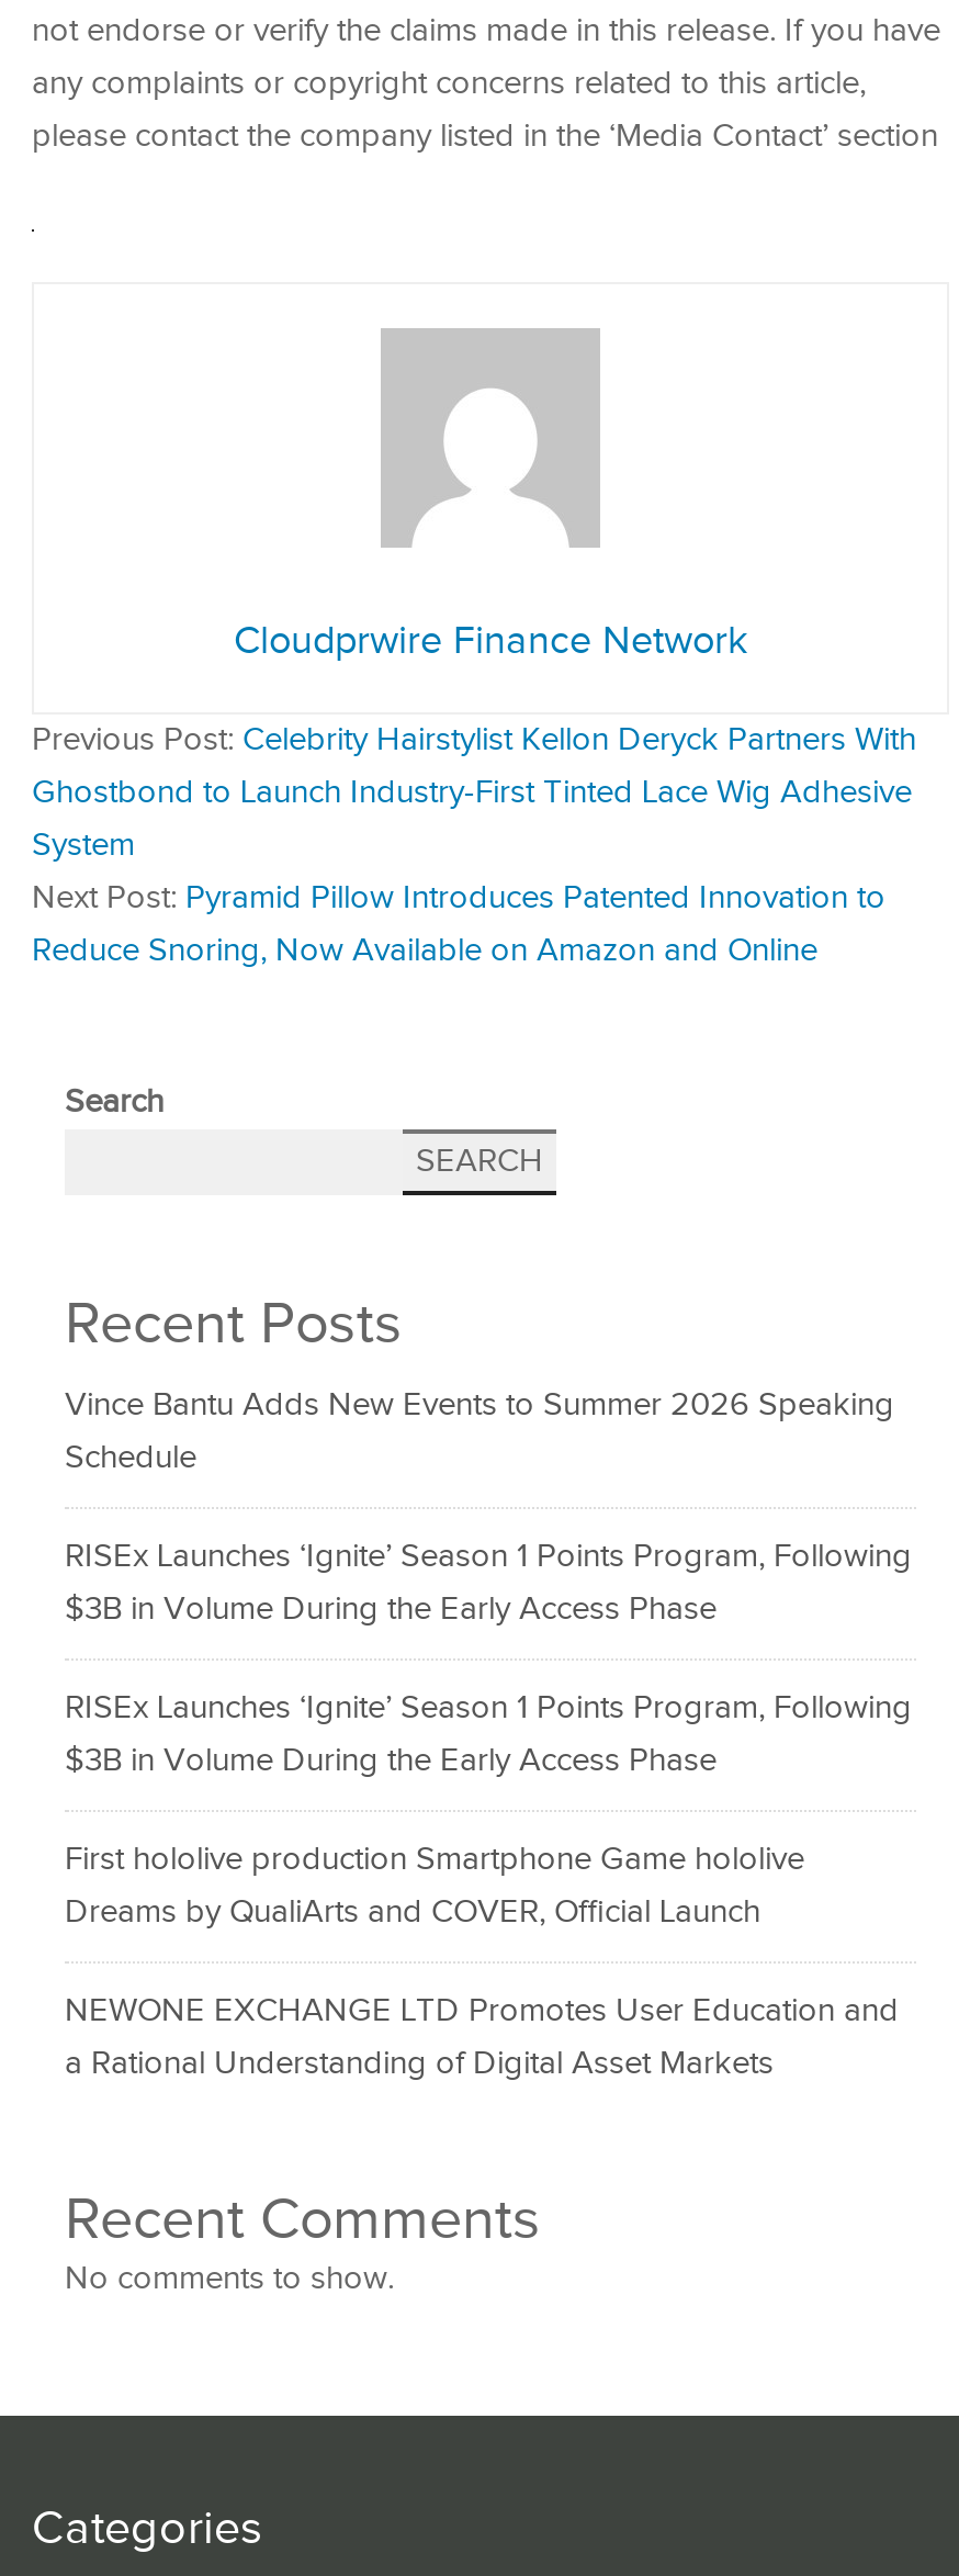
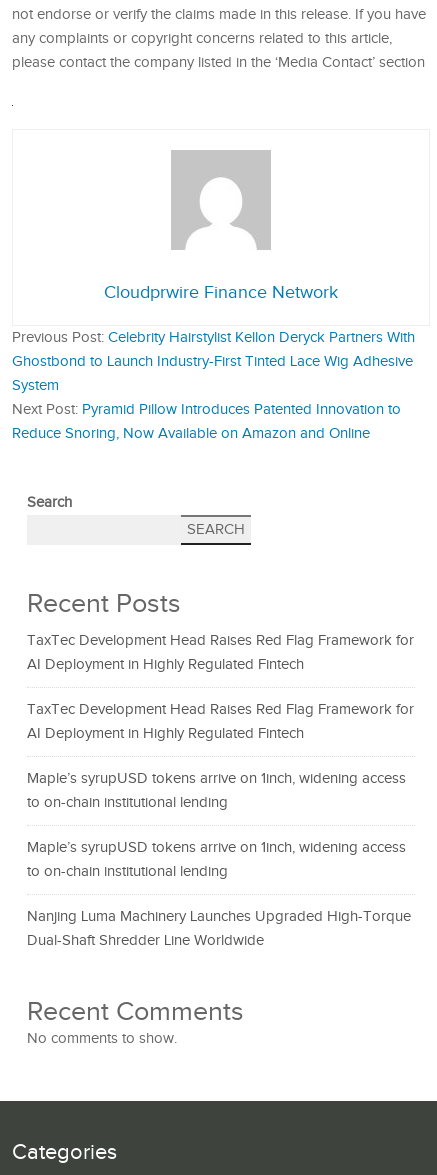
[65,1386,894,1476] Vince Bantu Adds New Events to Summer 2026 Speaking | Schedule -> [27,632,414,673] TaxTec Development Head Raises Red Flag Framework for | AI Deployment in Highly Regulated Fintech
[65,1537,912,1627] RISEx Launches ‘Ignite’ Season 1 Points Program, Following | $3B in Volume During the Early Access Phase -> [27,701,414,742] TaxTec Development Head Raises Red Flag Framework for | AI Deployment in Highly Regulated Fintech
[65,1689,912,1779] RISEx Launches ‘Ignite’ Season 1 Points Program, Following | $3B in Volume During the Early Access Phase -> [27,770,406,811] Maple’s syrupUSD tokens arrive on 1inch, widening access | to on-chain institutional lending
[65,1840,804,1930] First hololive production Smartphone Game hololive | Dreams by QualiArts and COVER, Official Launch -> [27,839,406,880] Maple’s syrupUSD tokens arrive on 1inch, widening access | to on-chain institutional lending
[65,1992,899,2082] NEWONE EXCHANGE LTD Promotes User Education and | a Rational Understanding of Digital Asset Markets -> [27,908,411,949] Nanjing Luma Machinery Launches Upgraded High-Torque | Dual-Shaft Shredder Line Worldwide

